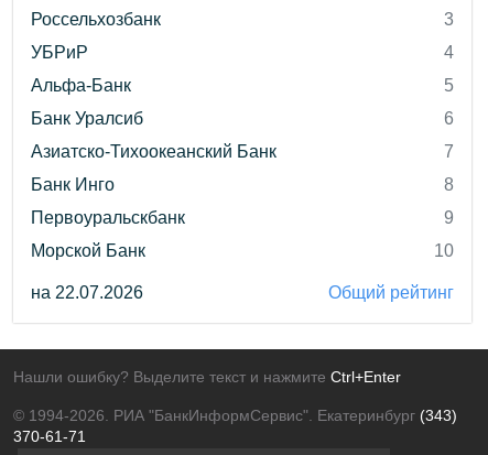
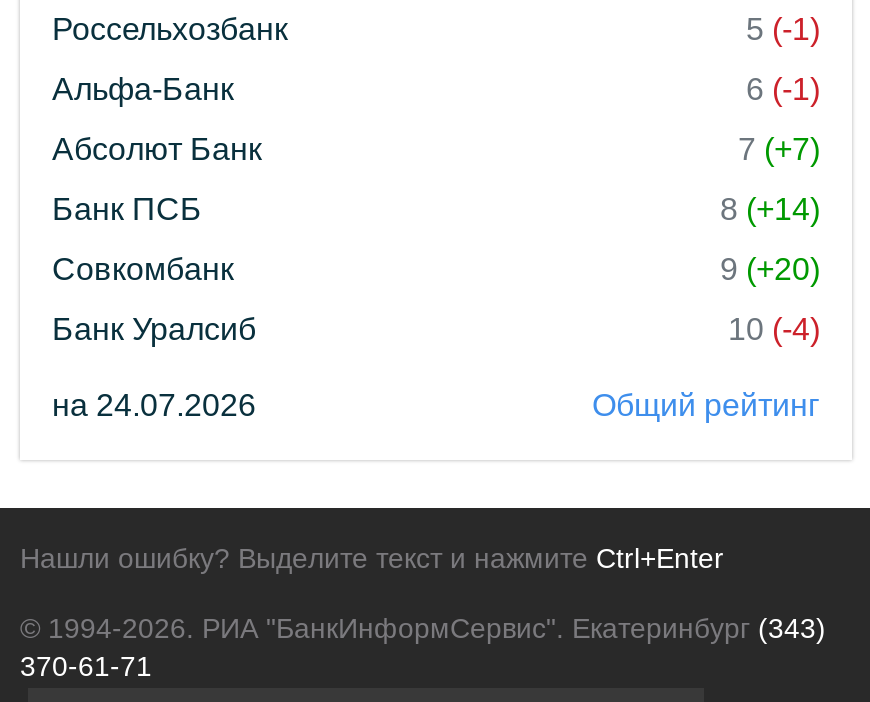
[31,10,454,62] 3 | УБРиР | 4 -> [746,12,820,46] 5 (-1)
[444,76,454,95] 5 -> [52,72,820,286] 6 (-1) | Абсолют Банк | 7 (+7) | Банк ПСБ | 8 (+14) | Совкомбанк | 9 (+20)
[31,109,454,302] 6 | Азиатско-Тихоокеанский Банк | 7 | Банк Инго | 8 | Первоуральскбанк | 9 | Морской Банк | 10 | на 22.07.2026 -> [52,312,820,422] 10 (-4) | на 24.07.2026
moved [31,109,143,128] -> [52,312,256,346]: Банк Уралсиб

